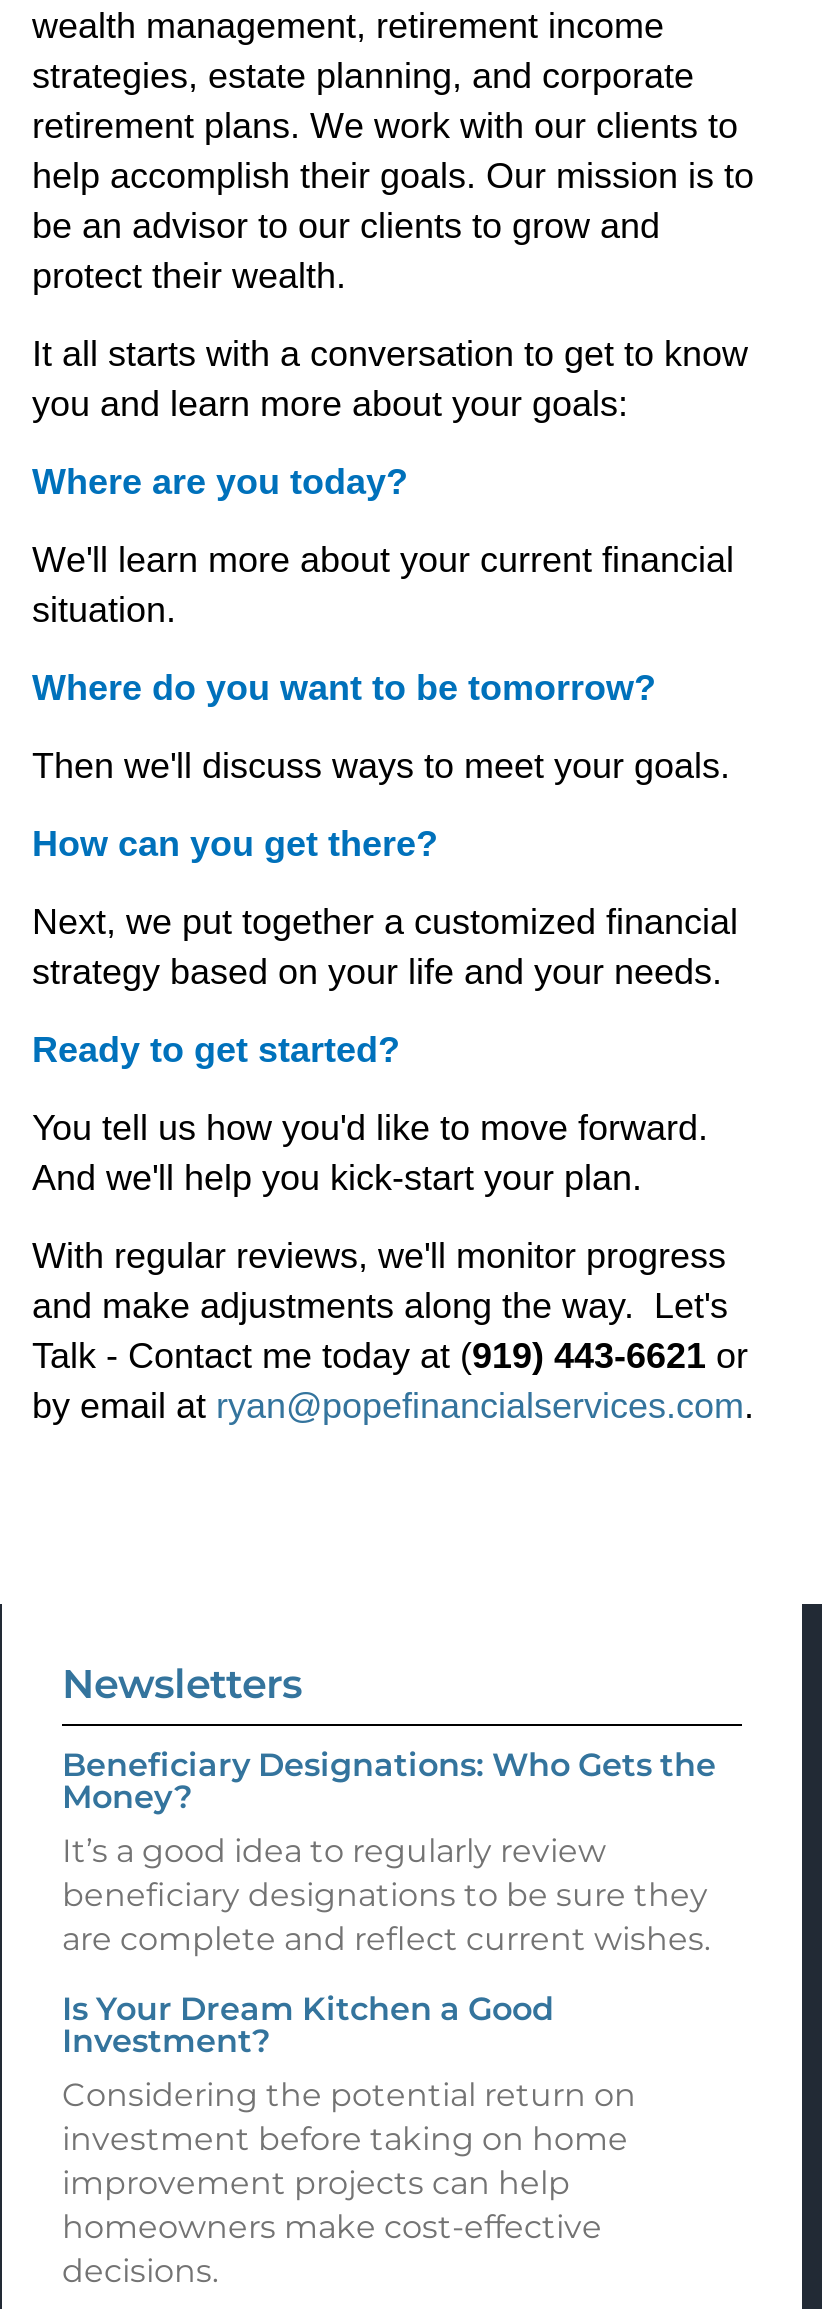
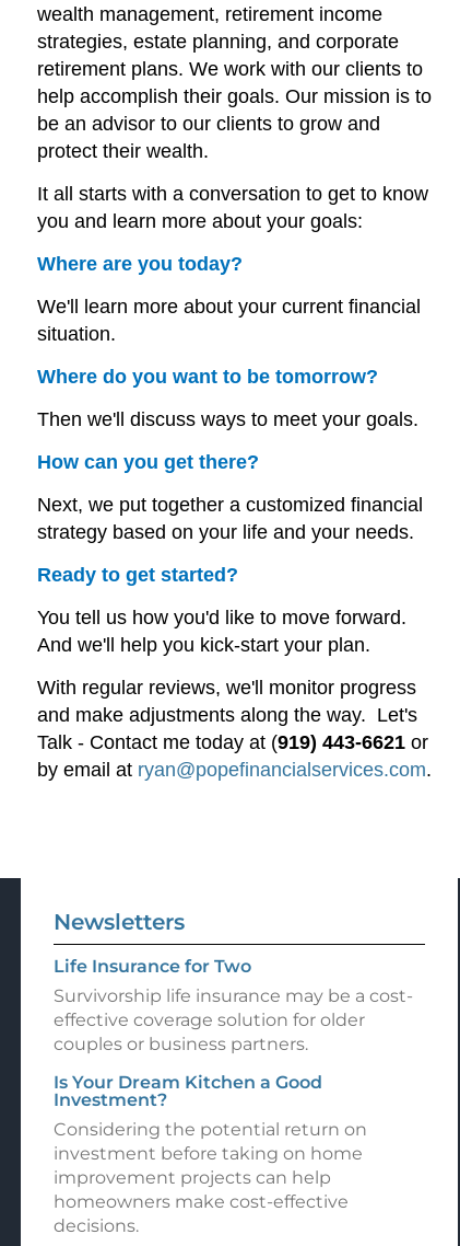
[62,1746,716,1958] Beneficiary Designations: Who Gets the | Money? | It’s a good idea to regularly review | beneficiary designations to be sure they | are complete and reflect current wishes. -> [54,956,413,1054] Life Insurance for Two | Survivorship life insurance may be a cost- | effective coverage solution for older | couples or business partners.

